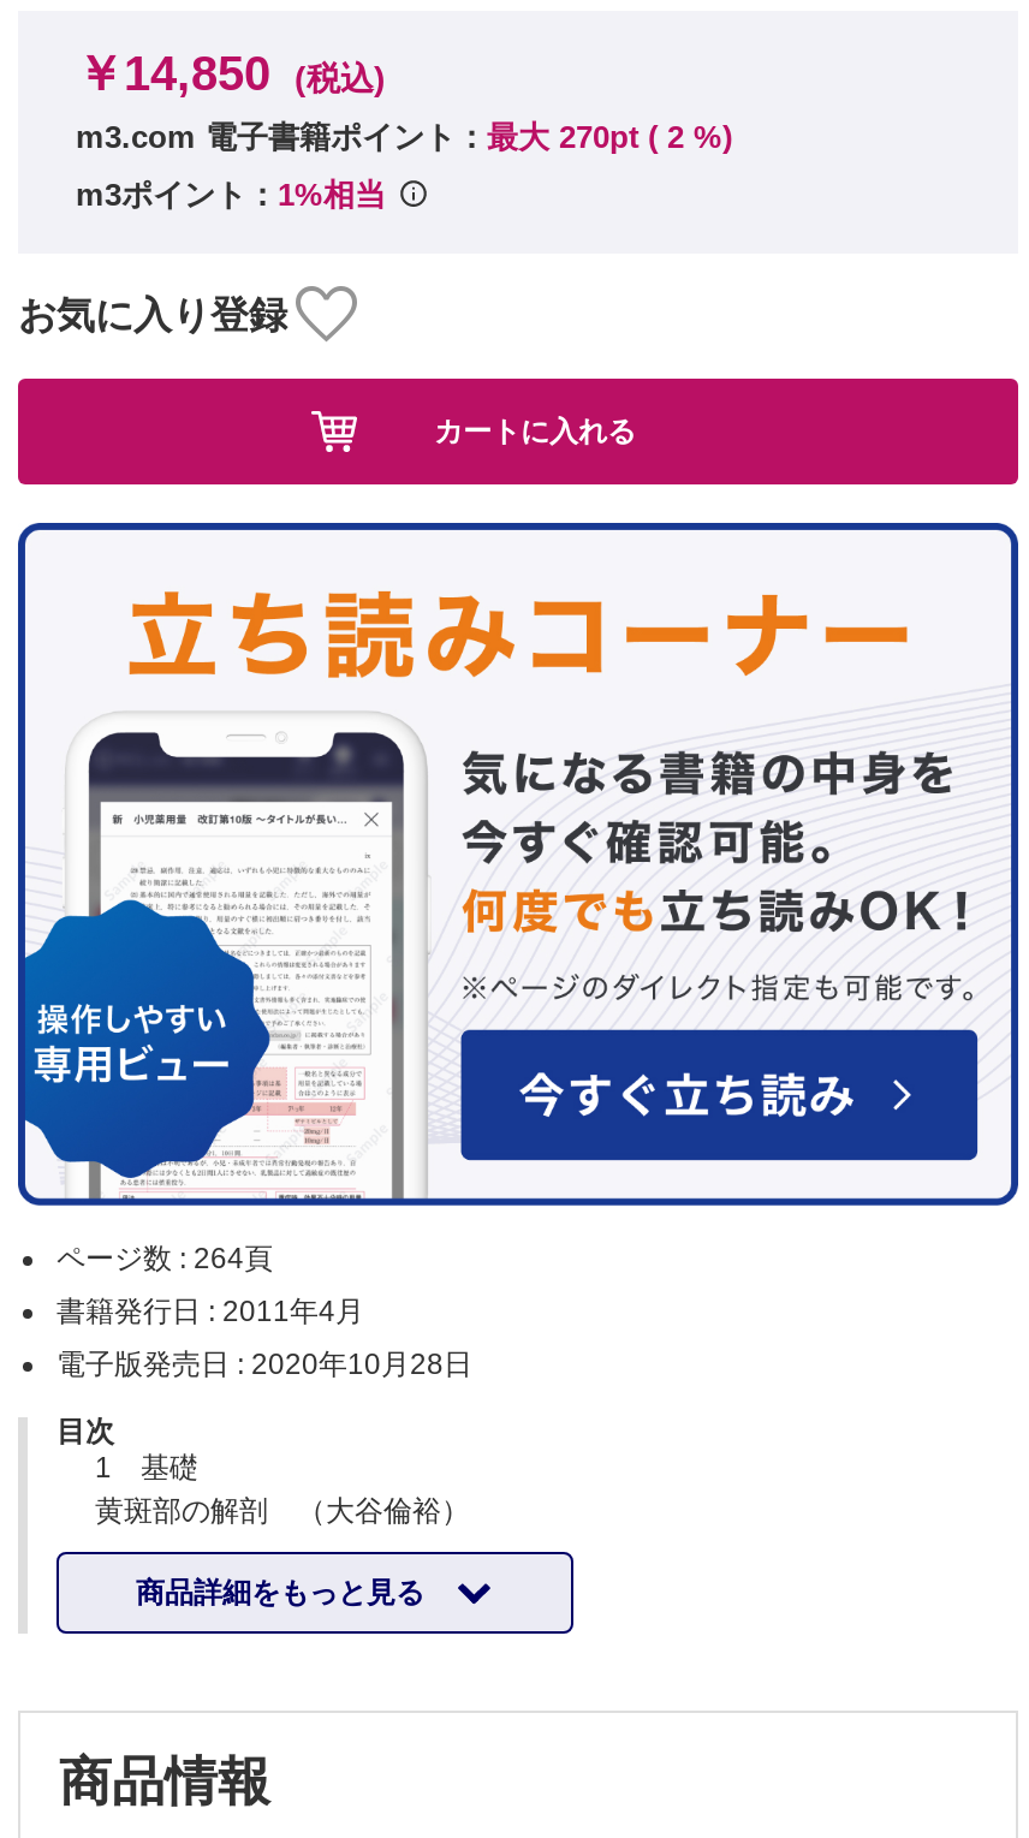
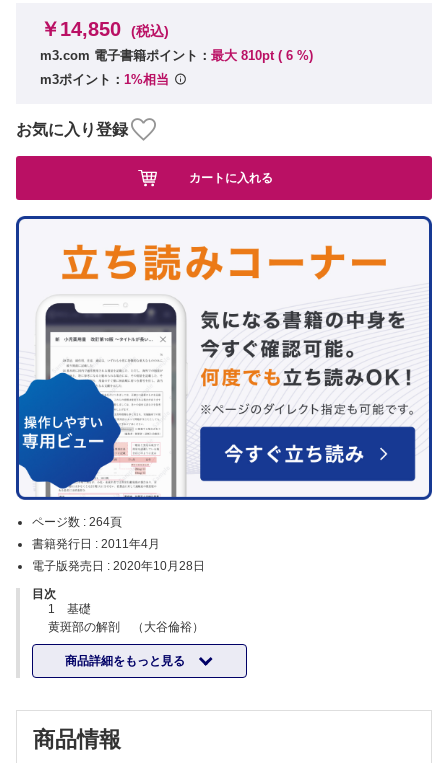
[76,119,732,155] m3.com 電子書籍ポイント：最大 270pt (2%) -> [40,48,313,63] m3.com 電子書籍ポイント：最大 810pt (6%)

